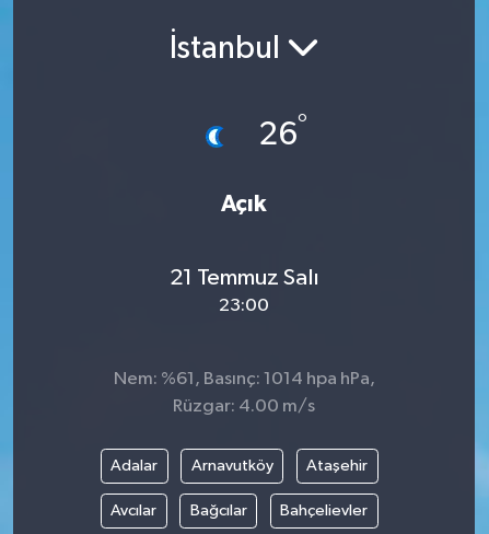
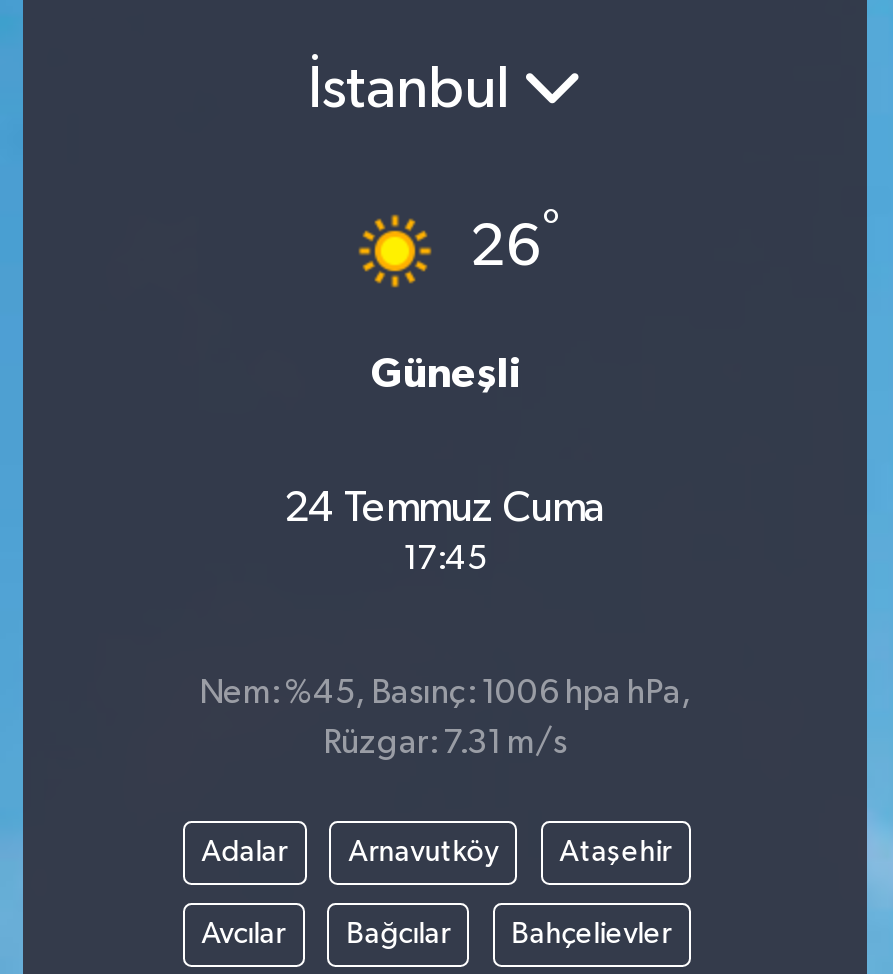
[197,117,267,216] [image] | Açık -> [357,213,519,395] [image] | Güneşli
[169,265,319,315] 21 Temmuz Salı | 23:00 -> [284,486,606,576] 24 Temmuz Cuma | 17:45
[113,370,375,389] Nem: %61, Basınç: 1014 hpa hPa, -> [199,677,691,711] Nem: %45, Basınç: 1006 hpa hPa,
[173,397,315,416] Rüzgar: 4.00 m/s -> [323,727,567,761] Rüzgar: 7.31 m/s

